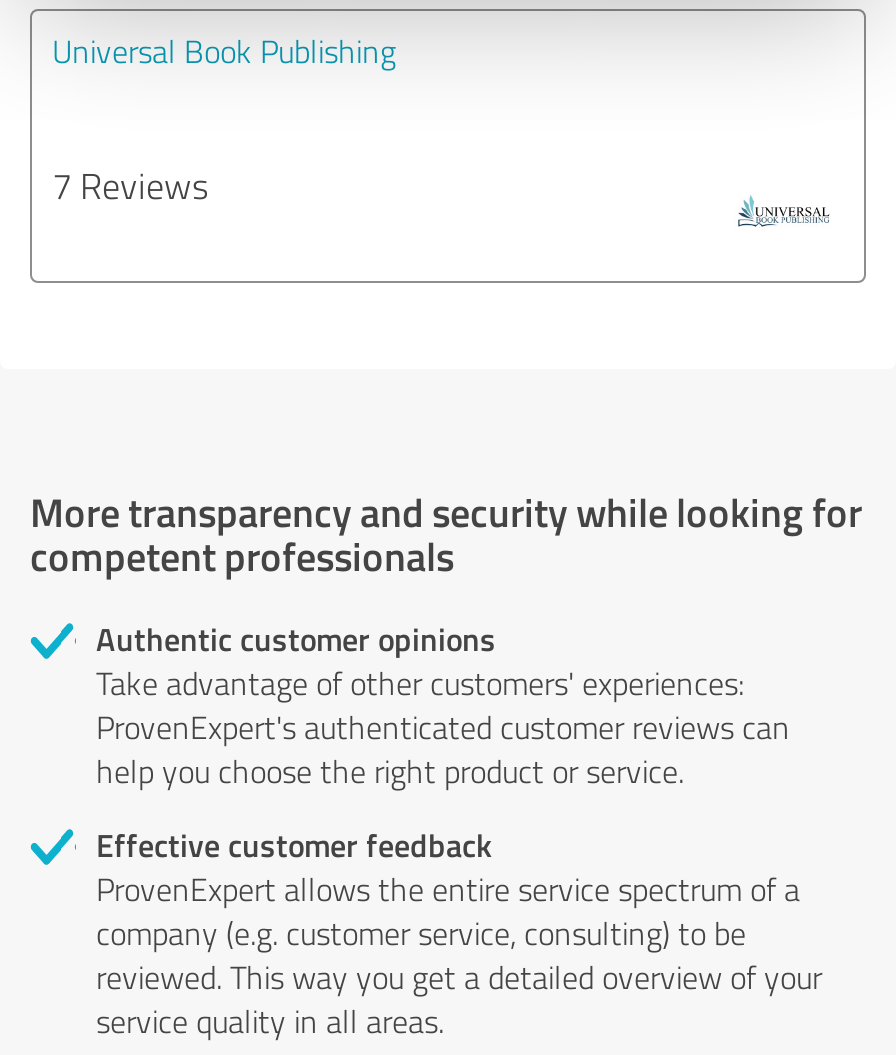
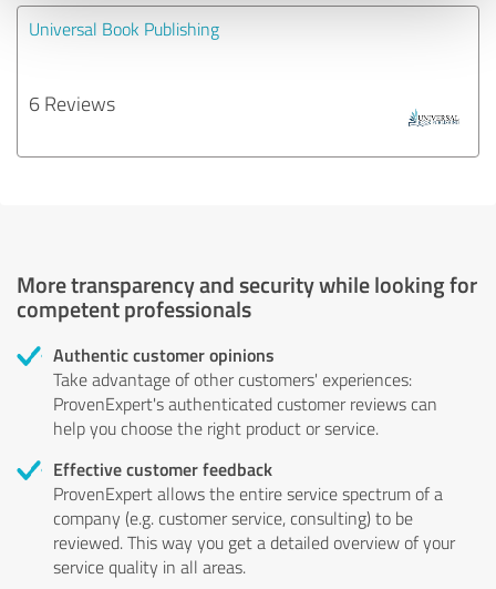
[52,160,208,208] 7 Reviews -> [29,89,115,116] 6 Reviews

